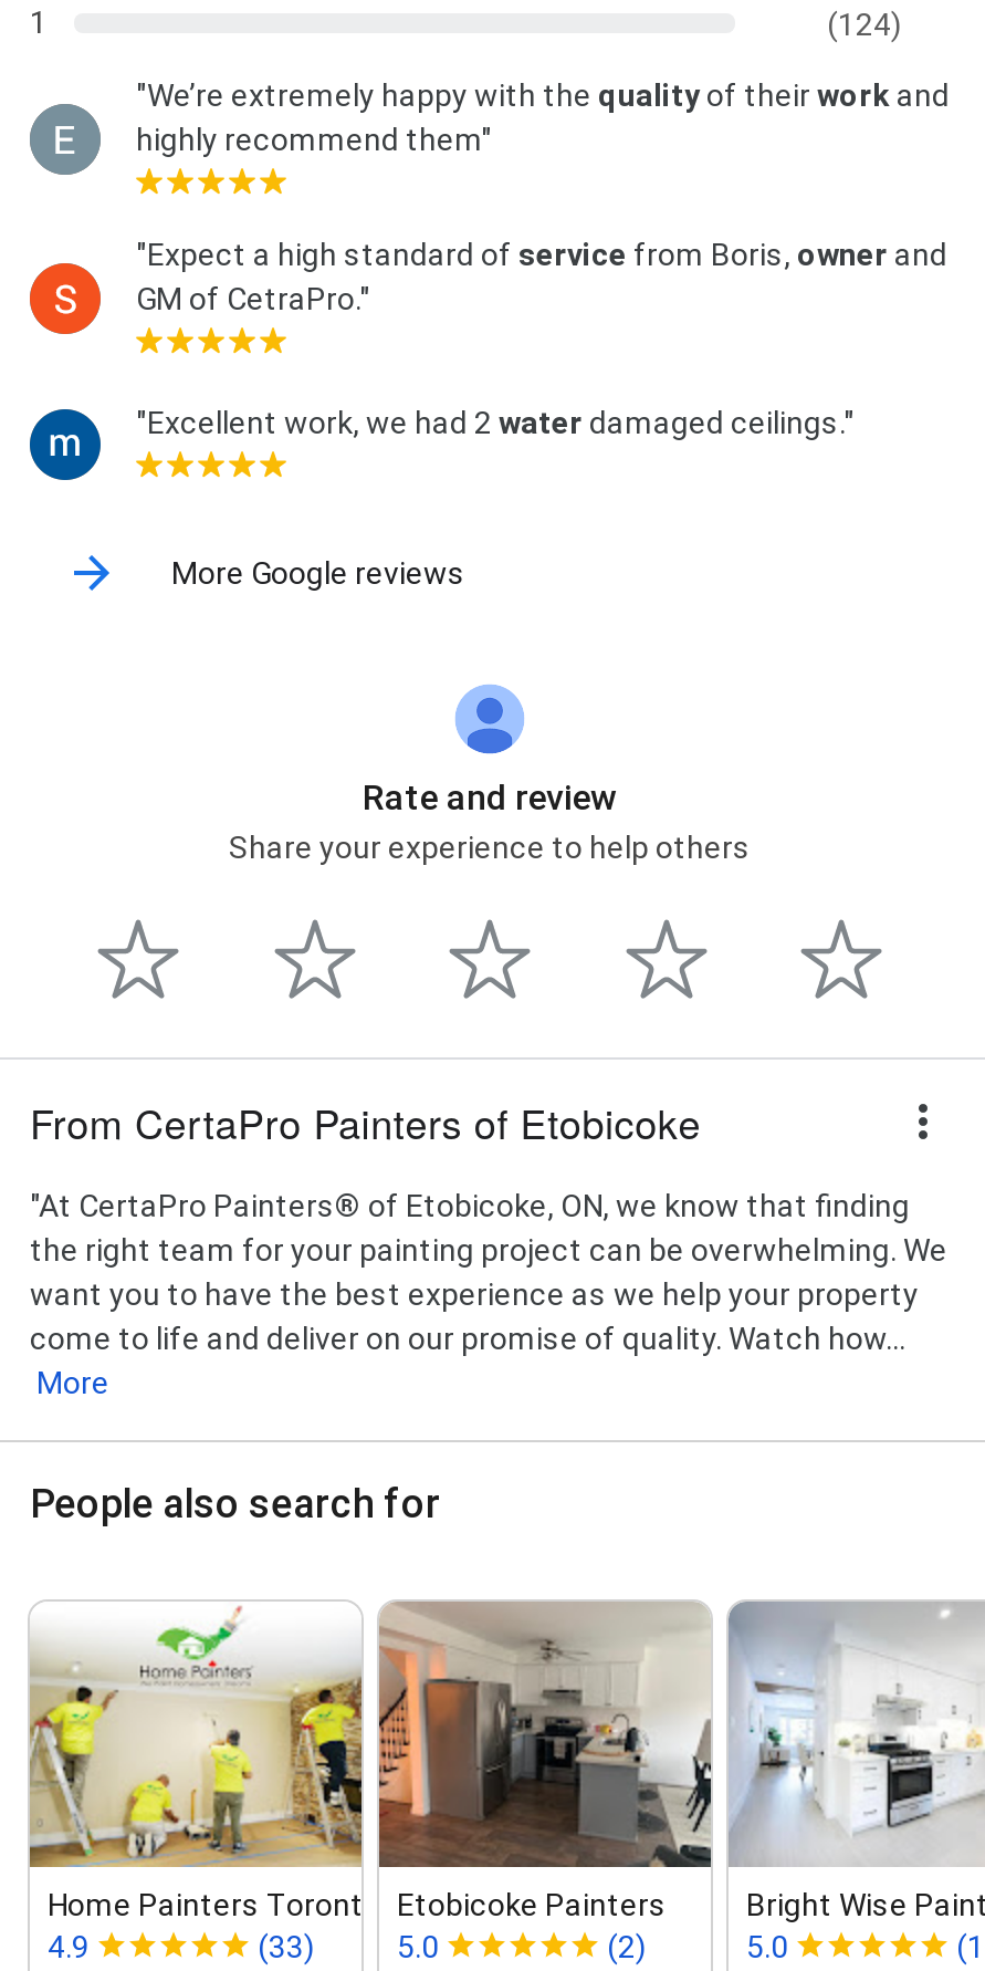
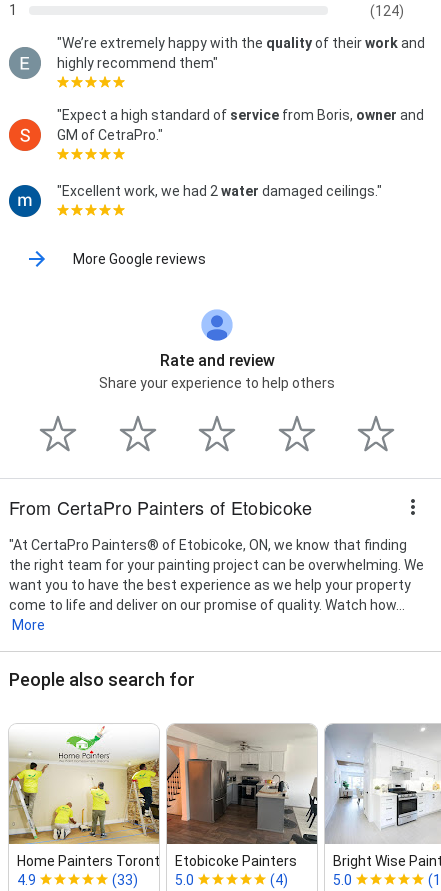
[607,1928,647,1964] (2) -> [270,872,288,888] (4)

